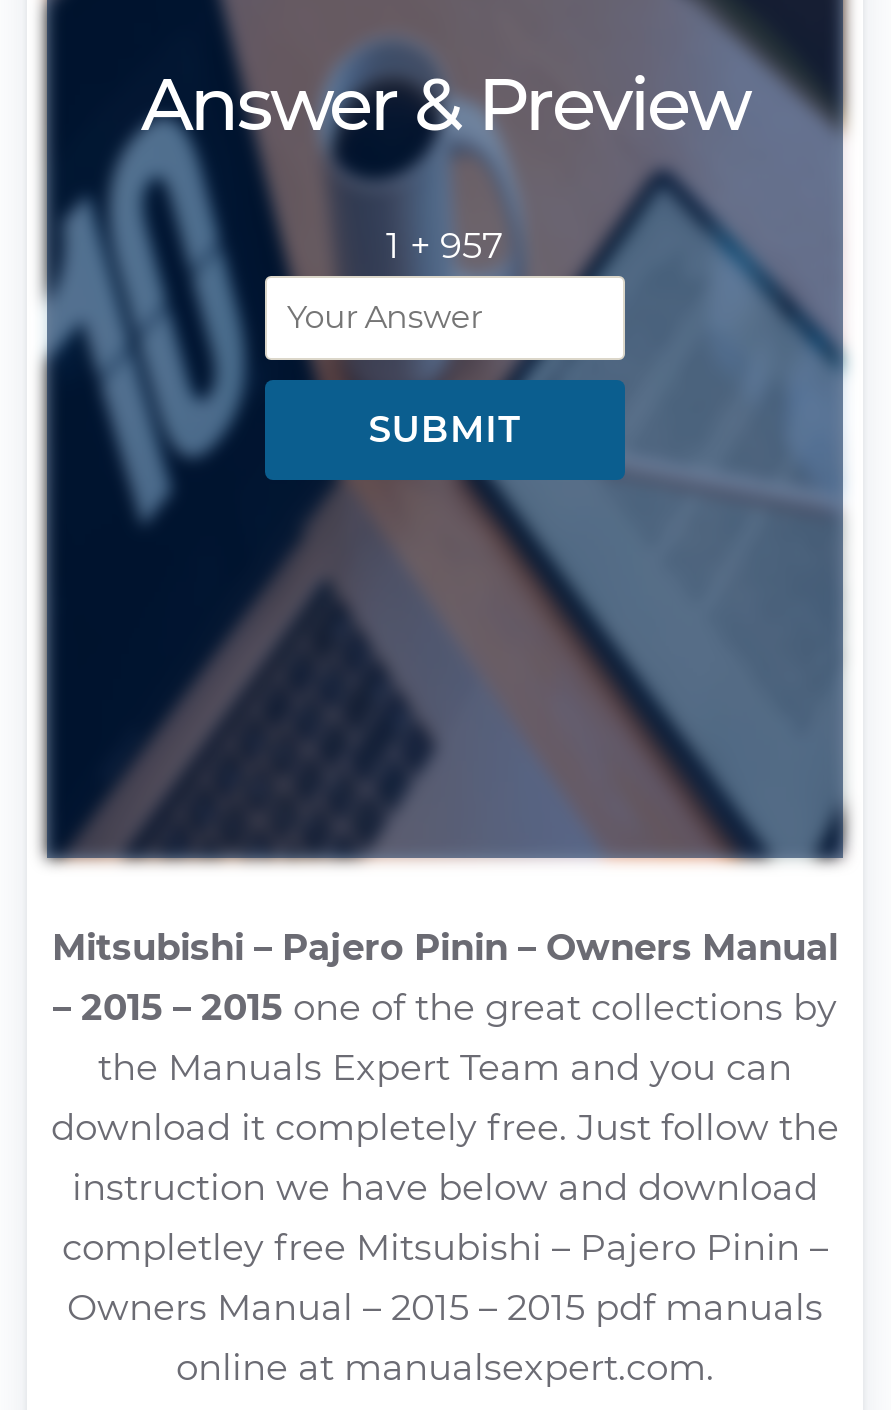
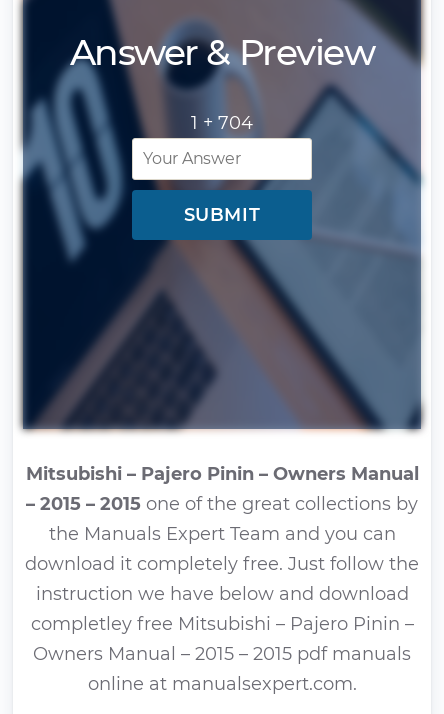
[386,224,504,268] 1 + 957 -> [191,112,253,134] 1 + 704

